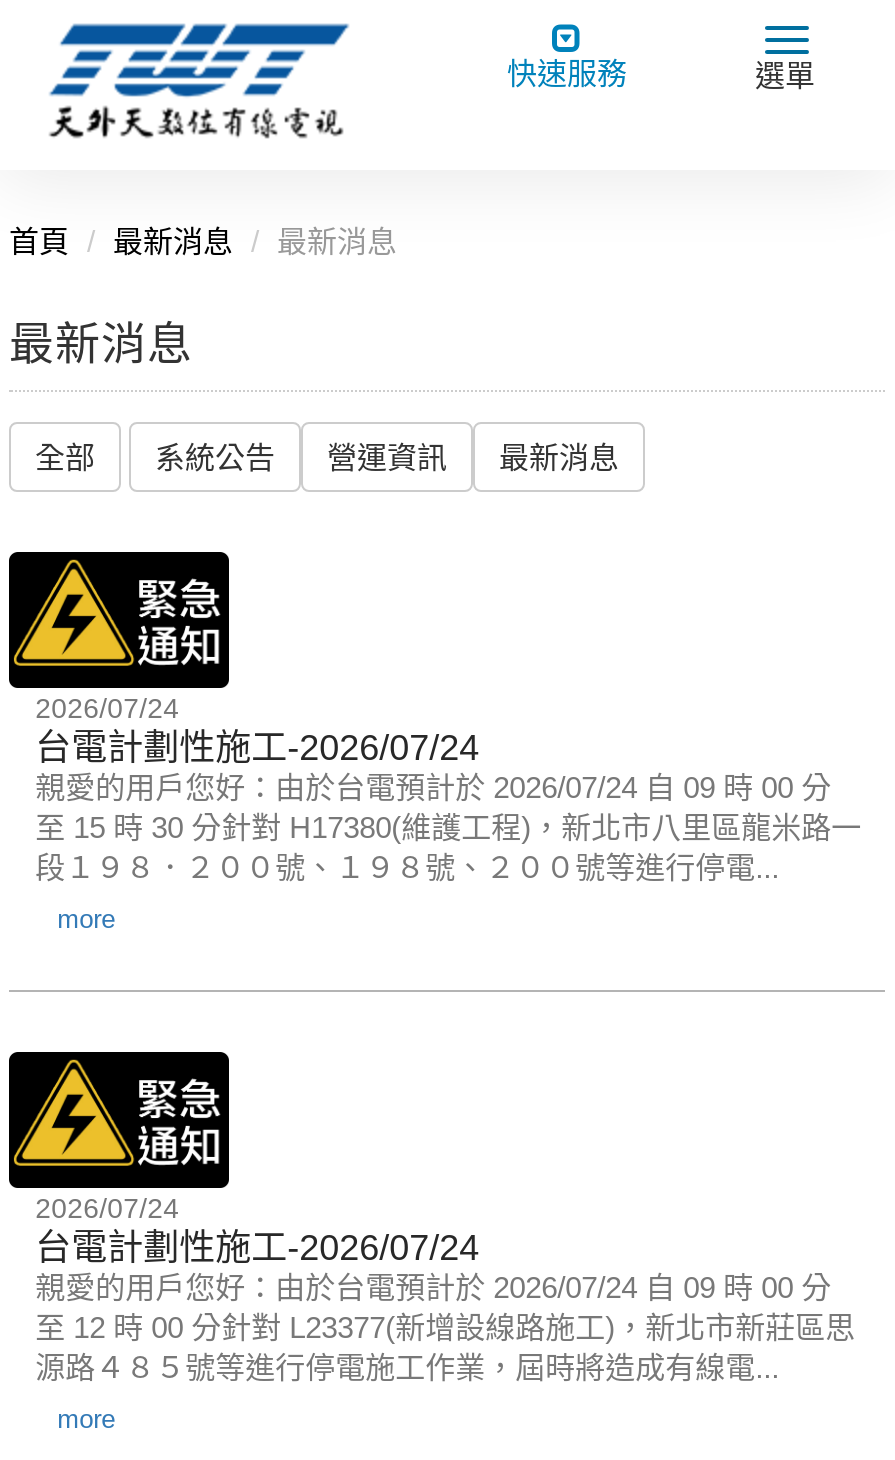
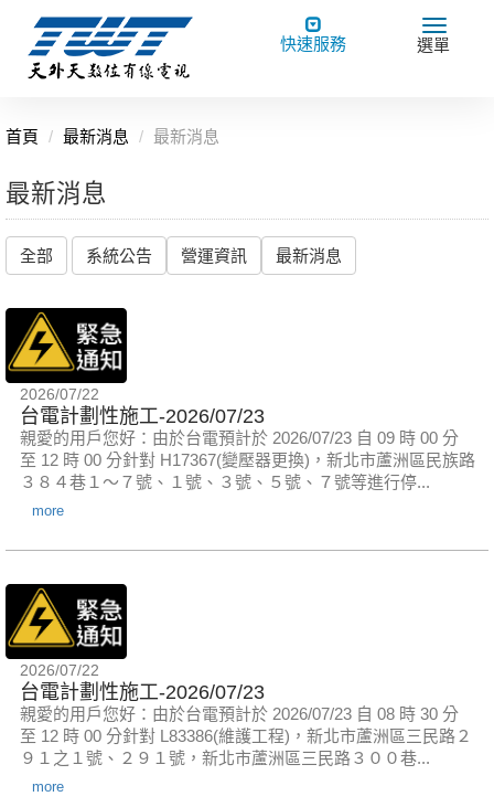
[35,692,179,724] 2026/07/24 -> [20,385,99,403] 2026/07/22
[35,728,479,768] 台電計劃性施工-2026/07/24 -> [20,405,265,427] 台電計劃性施工-2026/07/23
[35,770,831,804] 親愛的用戶您好：由於台電預計於 2026/07/24 自 09 時 00 分 -> [20,428,459,447] 親愛的用戶您好：由於台電預計於 2026/07/23 自 09 時 00 分
[35,810,861,844] 至 15 時 30 分針對 H17380(維護工程)，新北市八里區龍米路一 -> [20,450,475,469] 至 12 時 00 分針對 H17367(變壓器更換)，新北市蘆洲區民族路
[35,850,779,884] 段１９８．２００號、１９８號、２００號等進行停電... -> [20,472,430,491] ３８４巷１～７號、１號、３號、５號、７號等進行停...
[35,1192,855,1384] 2026/07/24 | 台電計劃性施工-2026/07/24 | 親愛的用戶您好：由於台電預計於 2026/07/24 自 09 時 00 分 | 至 12 時 00 分針對 L23377(新增設線路施工)，新北市新莊區思 | 源路４８５號等進行停電施工作業，屆時將造成有線電... -> [20,661,472,767] 2026/07/22 | 台電計劃性施工-2026/07/23 | 親愛的用戶您好：由於台電預計於 2026/07/23 自 08 時 30 分 | 至 12 時 00 分針對 L83386(維護工程)，新北市蘆洲區三民路２ | ９１之１號、２９１號，新北市蘆洲區三民路３００巷...

